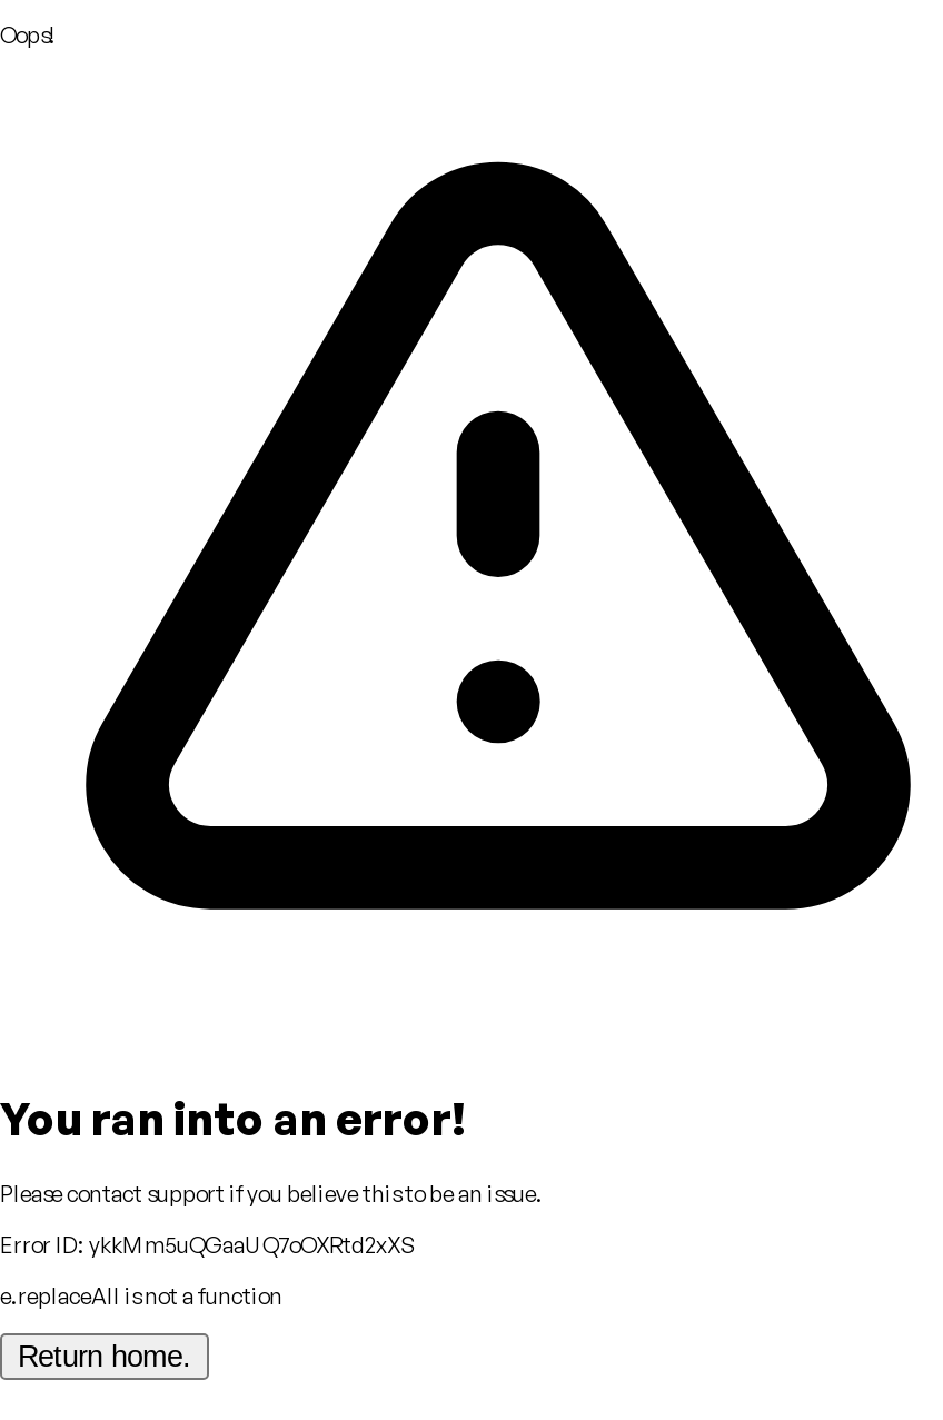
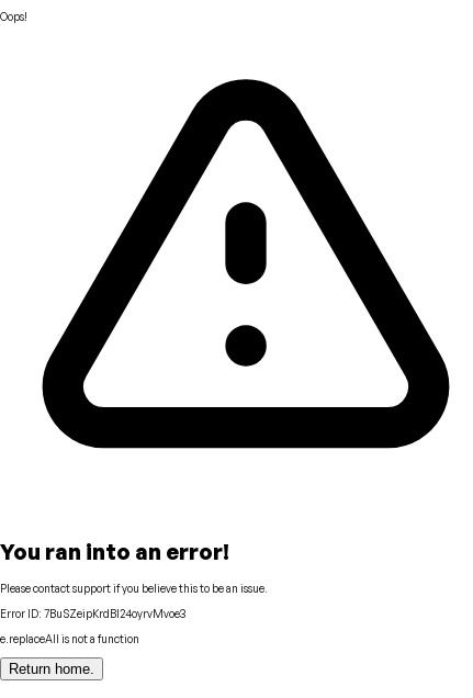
[0,1231,414,1257] Error ID: ykkMm5uQGaaUQ7oOXRtd2xXS -> [0,607,185,620] Error ID: 7BuSZeipKrdBI24oyrvMvoe3

